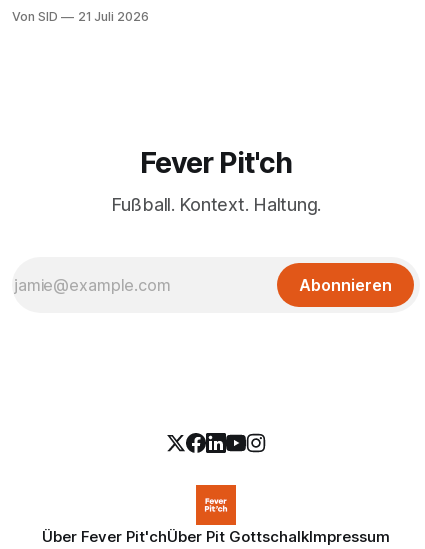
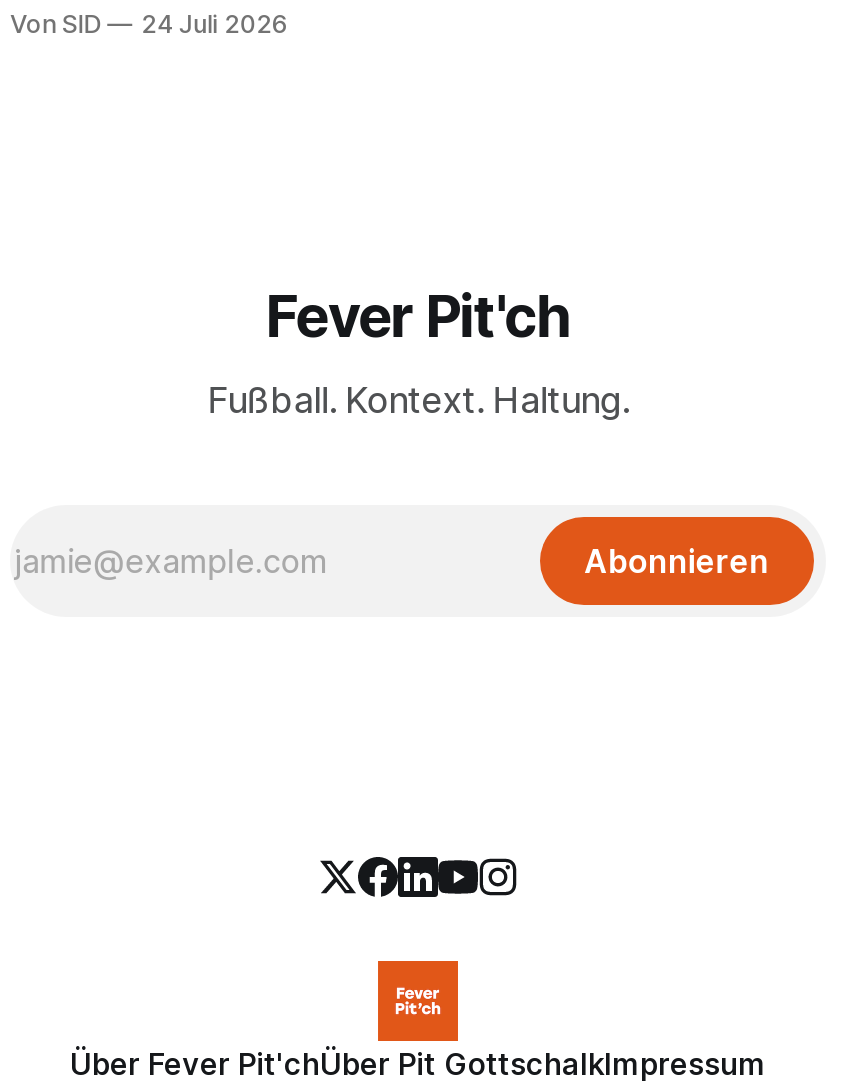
[12,9,149,24] Von SID 21 Juli 2026 -> [10,9,288,39] Von SID 24 Juli 2026

